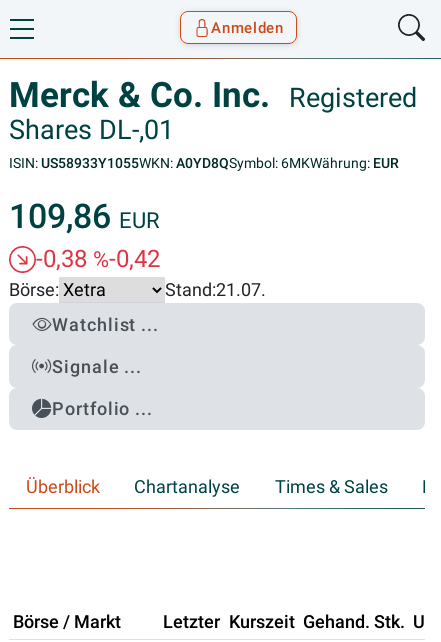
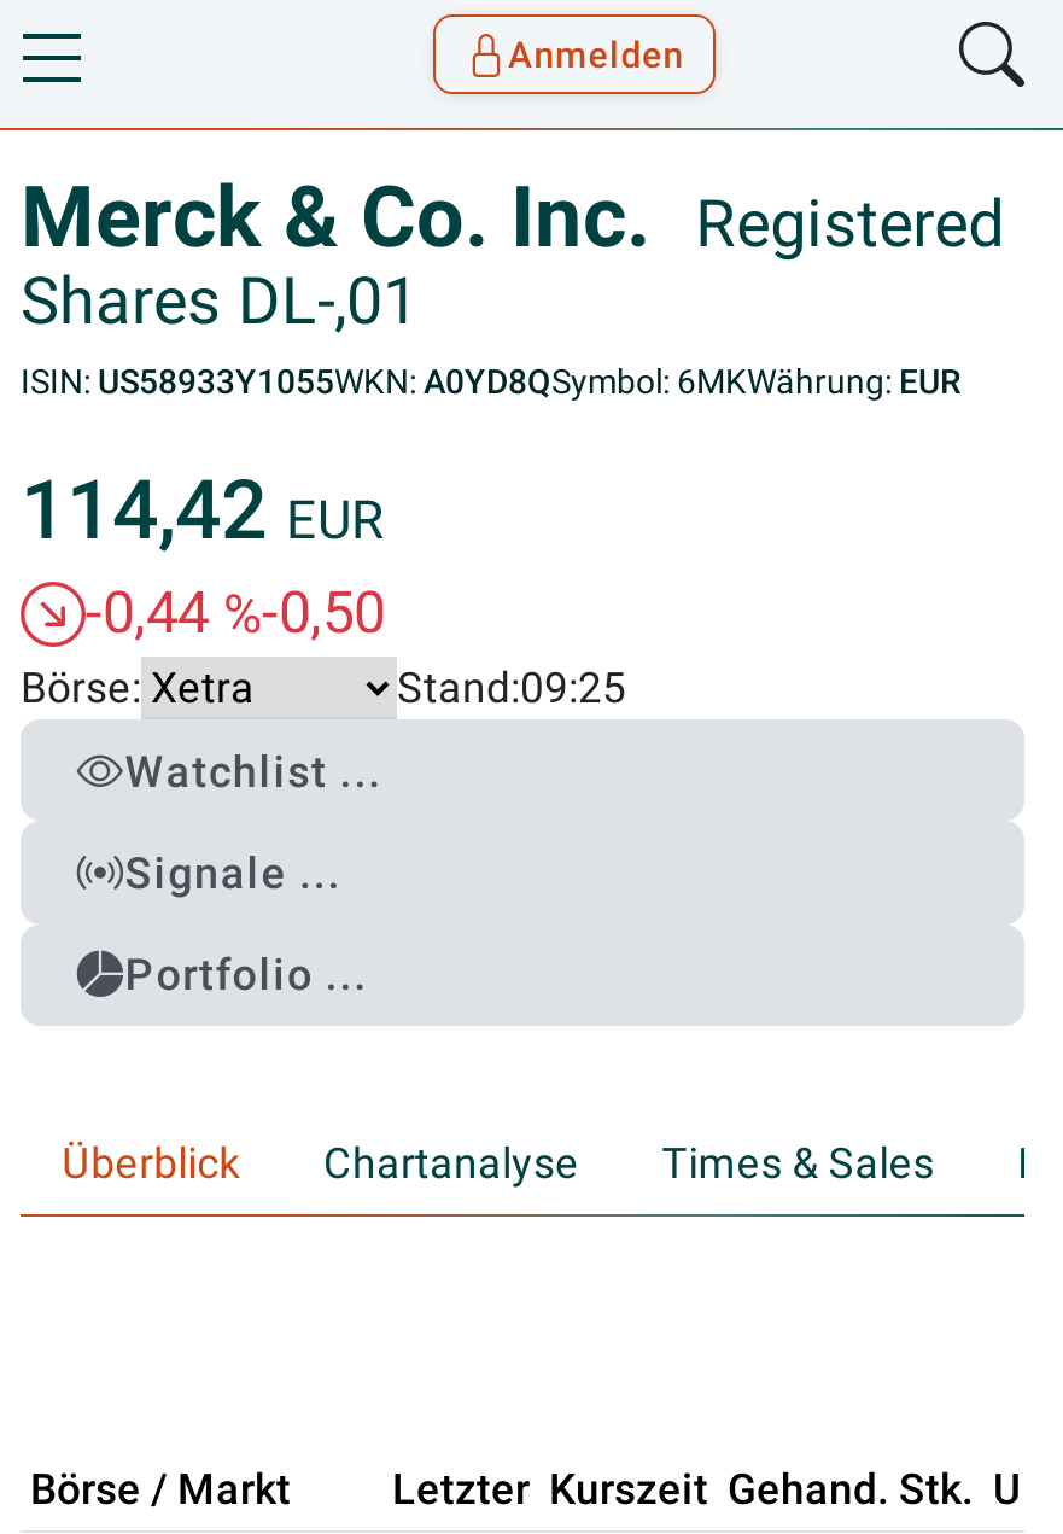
[9,196,160,236] 109,86 EUR -> [21,462,385,559] 114,42 EUR
[36,245,160,273] -0,38 %-0,42 -> [86,580,385,648] -0,44 %-0,50
[165,280,266,300] Stand:21.07. -> [397,665,626,713] Stand:09:25

